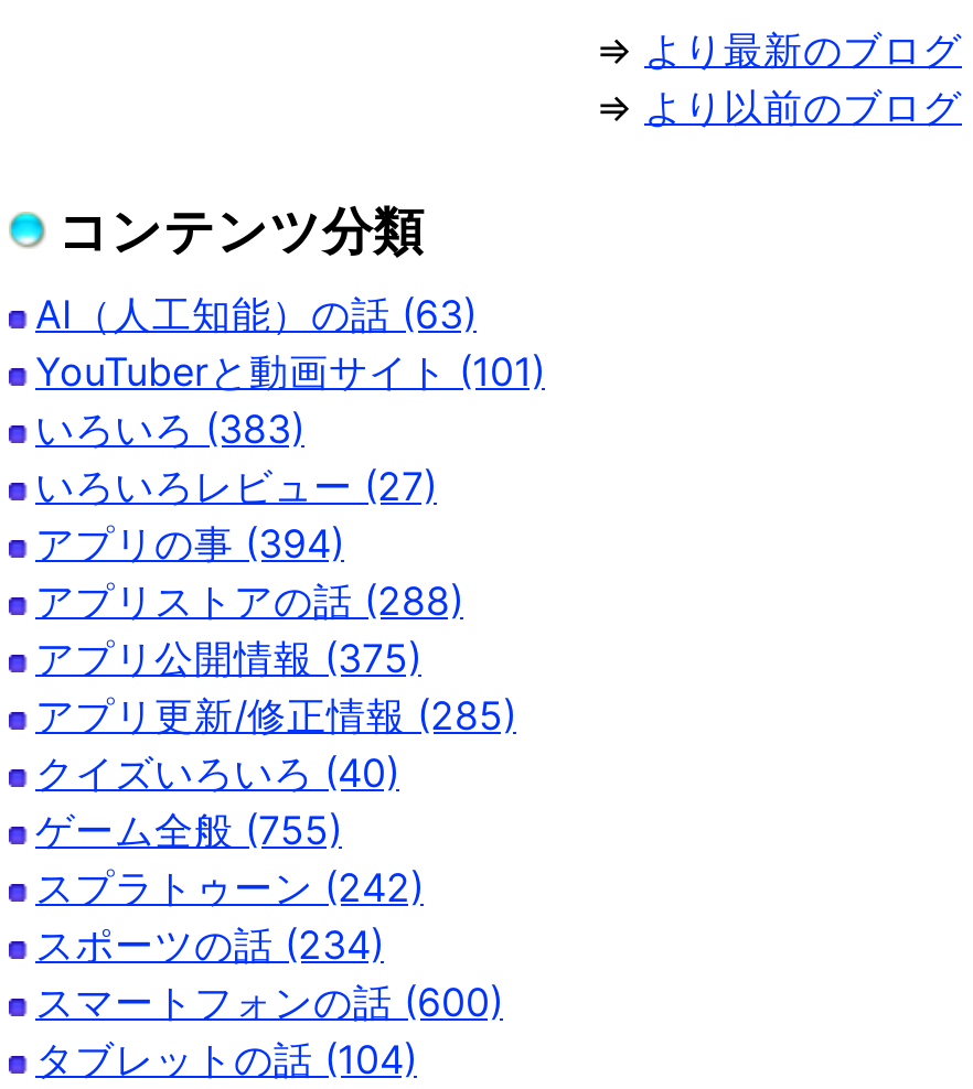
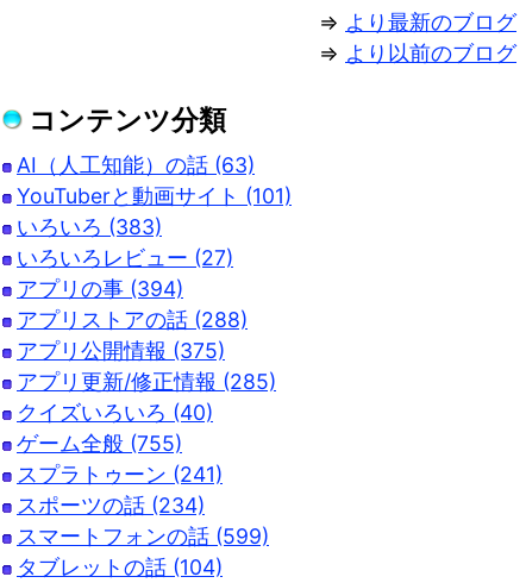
[35,865,424,911] スプラトゥーン (242) -> [17,462,223,487] スプラトゥーン (241)
[35,979,503,1026] スマートフォンの話 (600) -> [17,524,269,549] スマートフォンの話 (599)

